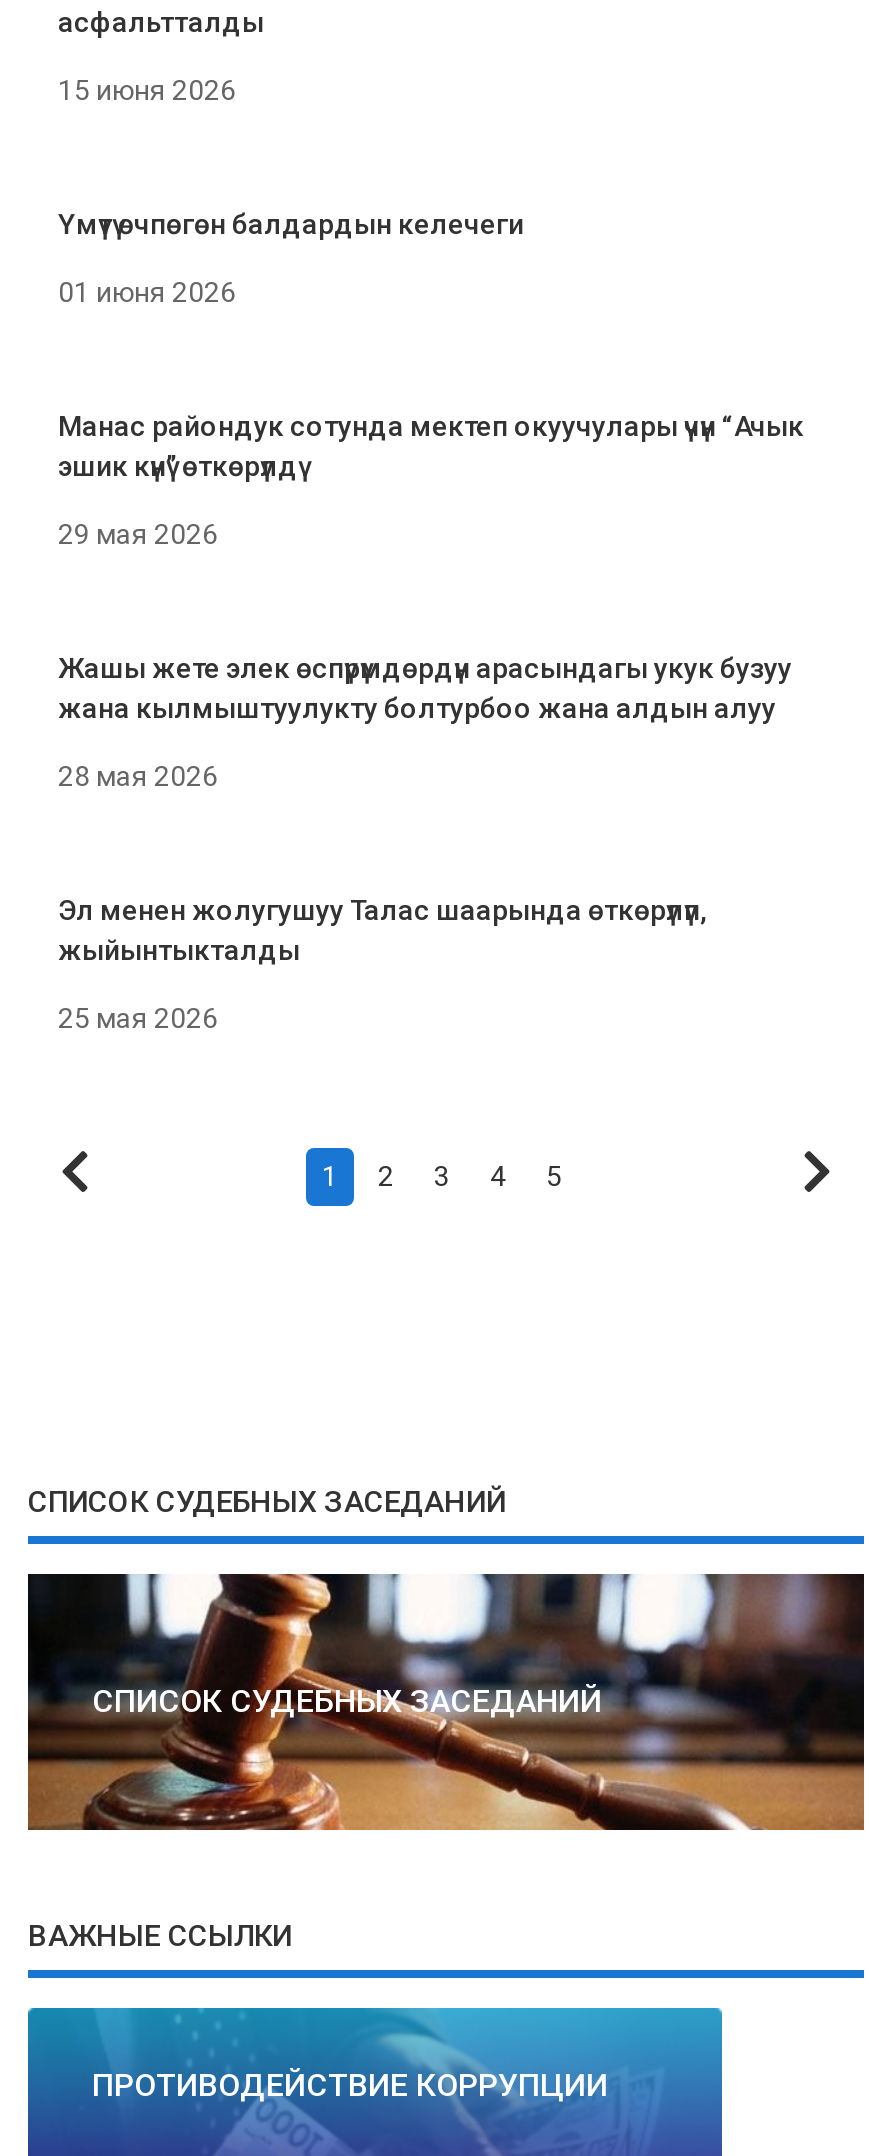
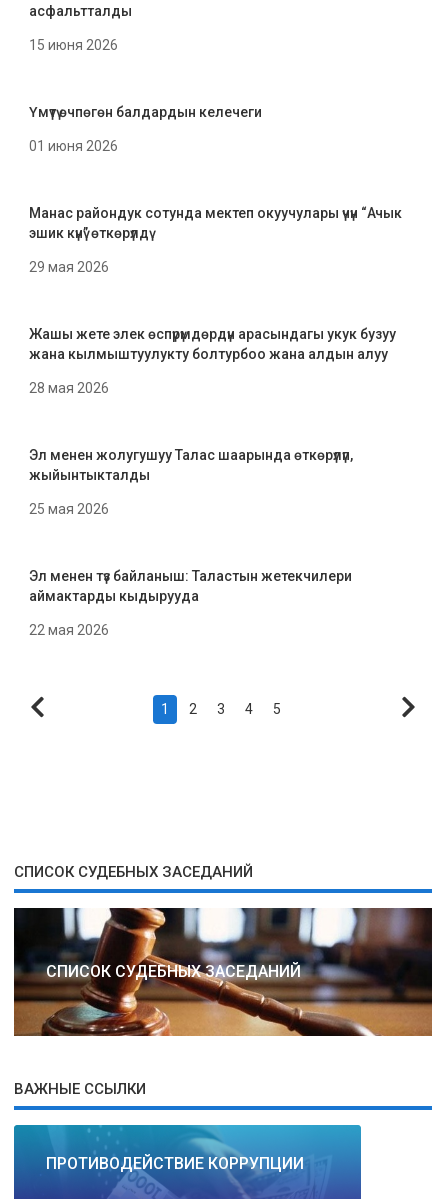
none -> [29,568,352,638] Эл менен түз байланыш: Таластын жетекчилери | аймактарды кыдырууда | 22 мая 2026

